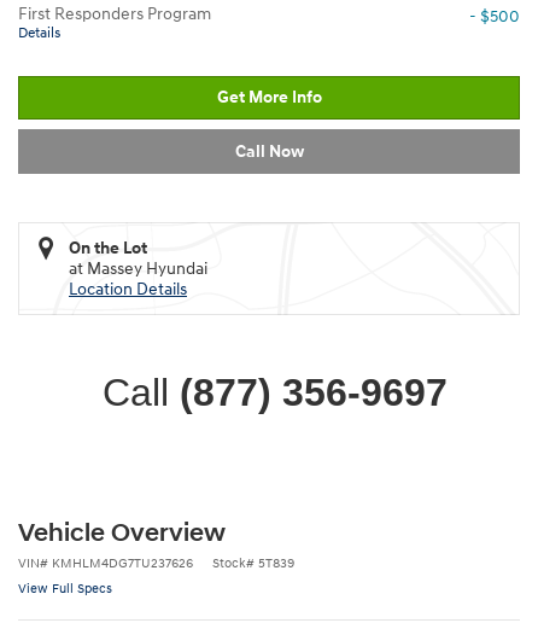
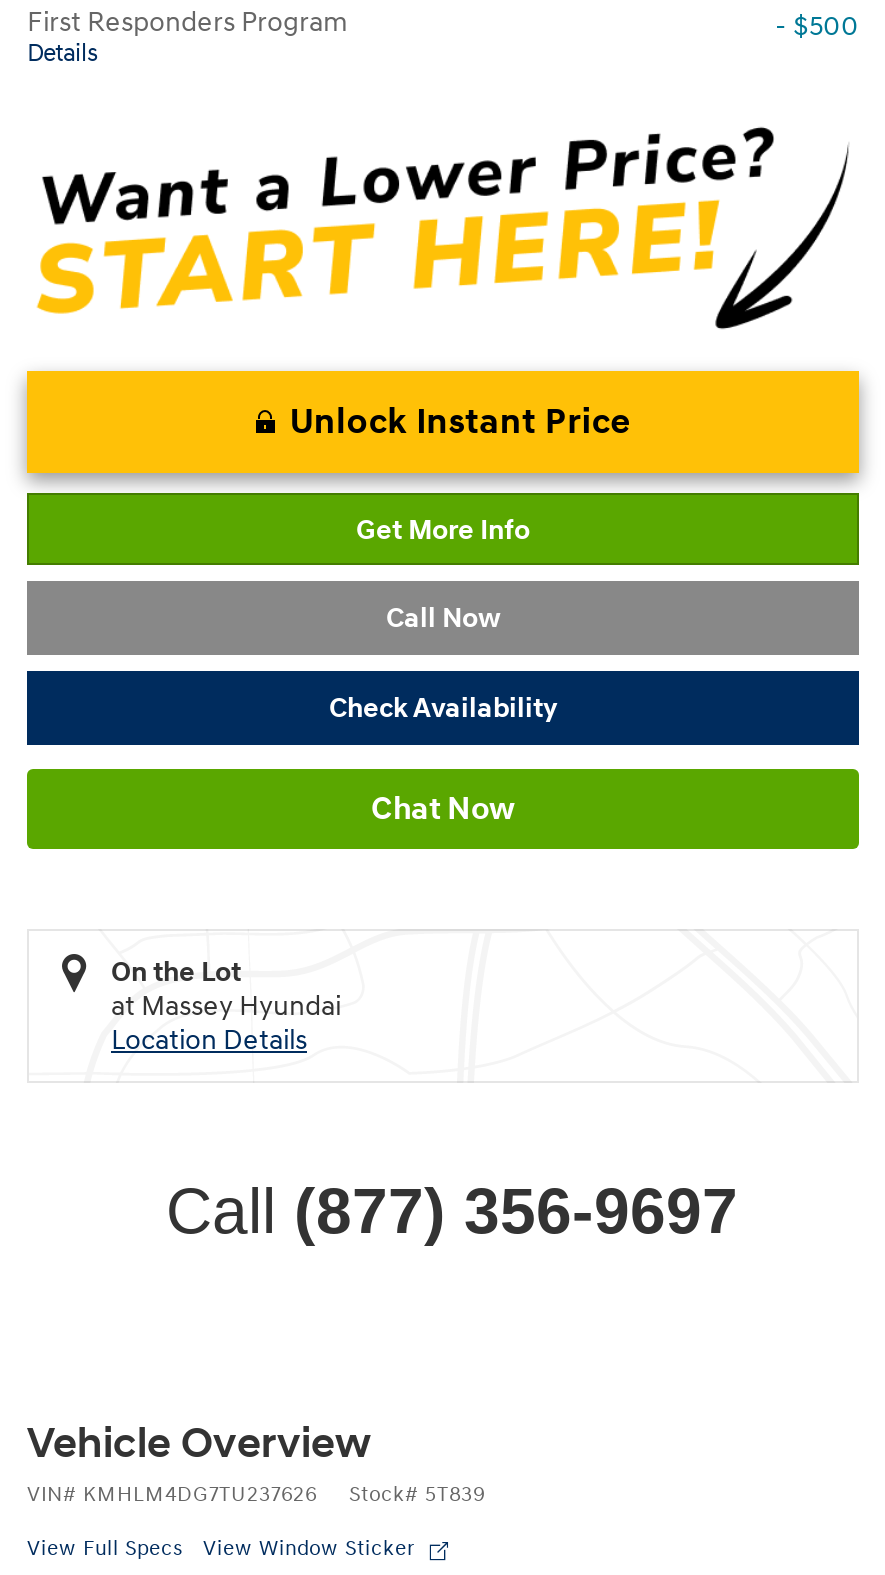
none -> [35,126,849,445] [image] | Unlock Instant Price
none -> [329,690,557,830] Check Availability | Chat Now
none -> [203,1536,415,1562] View Window Sticker

